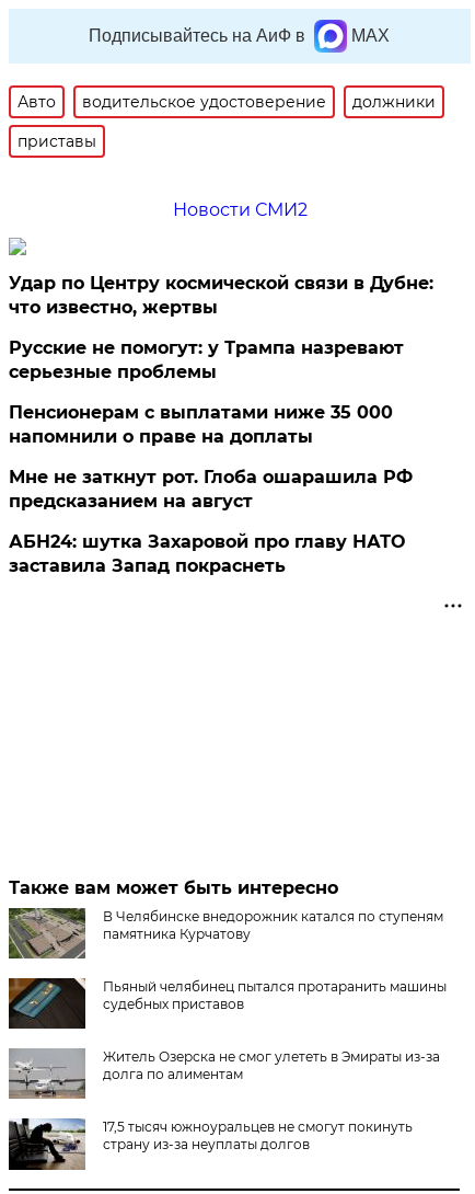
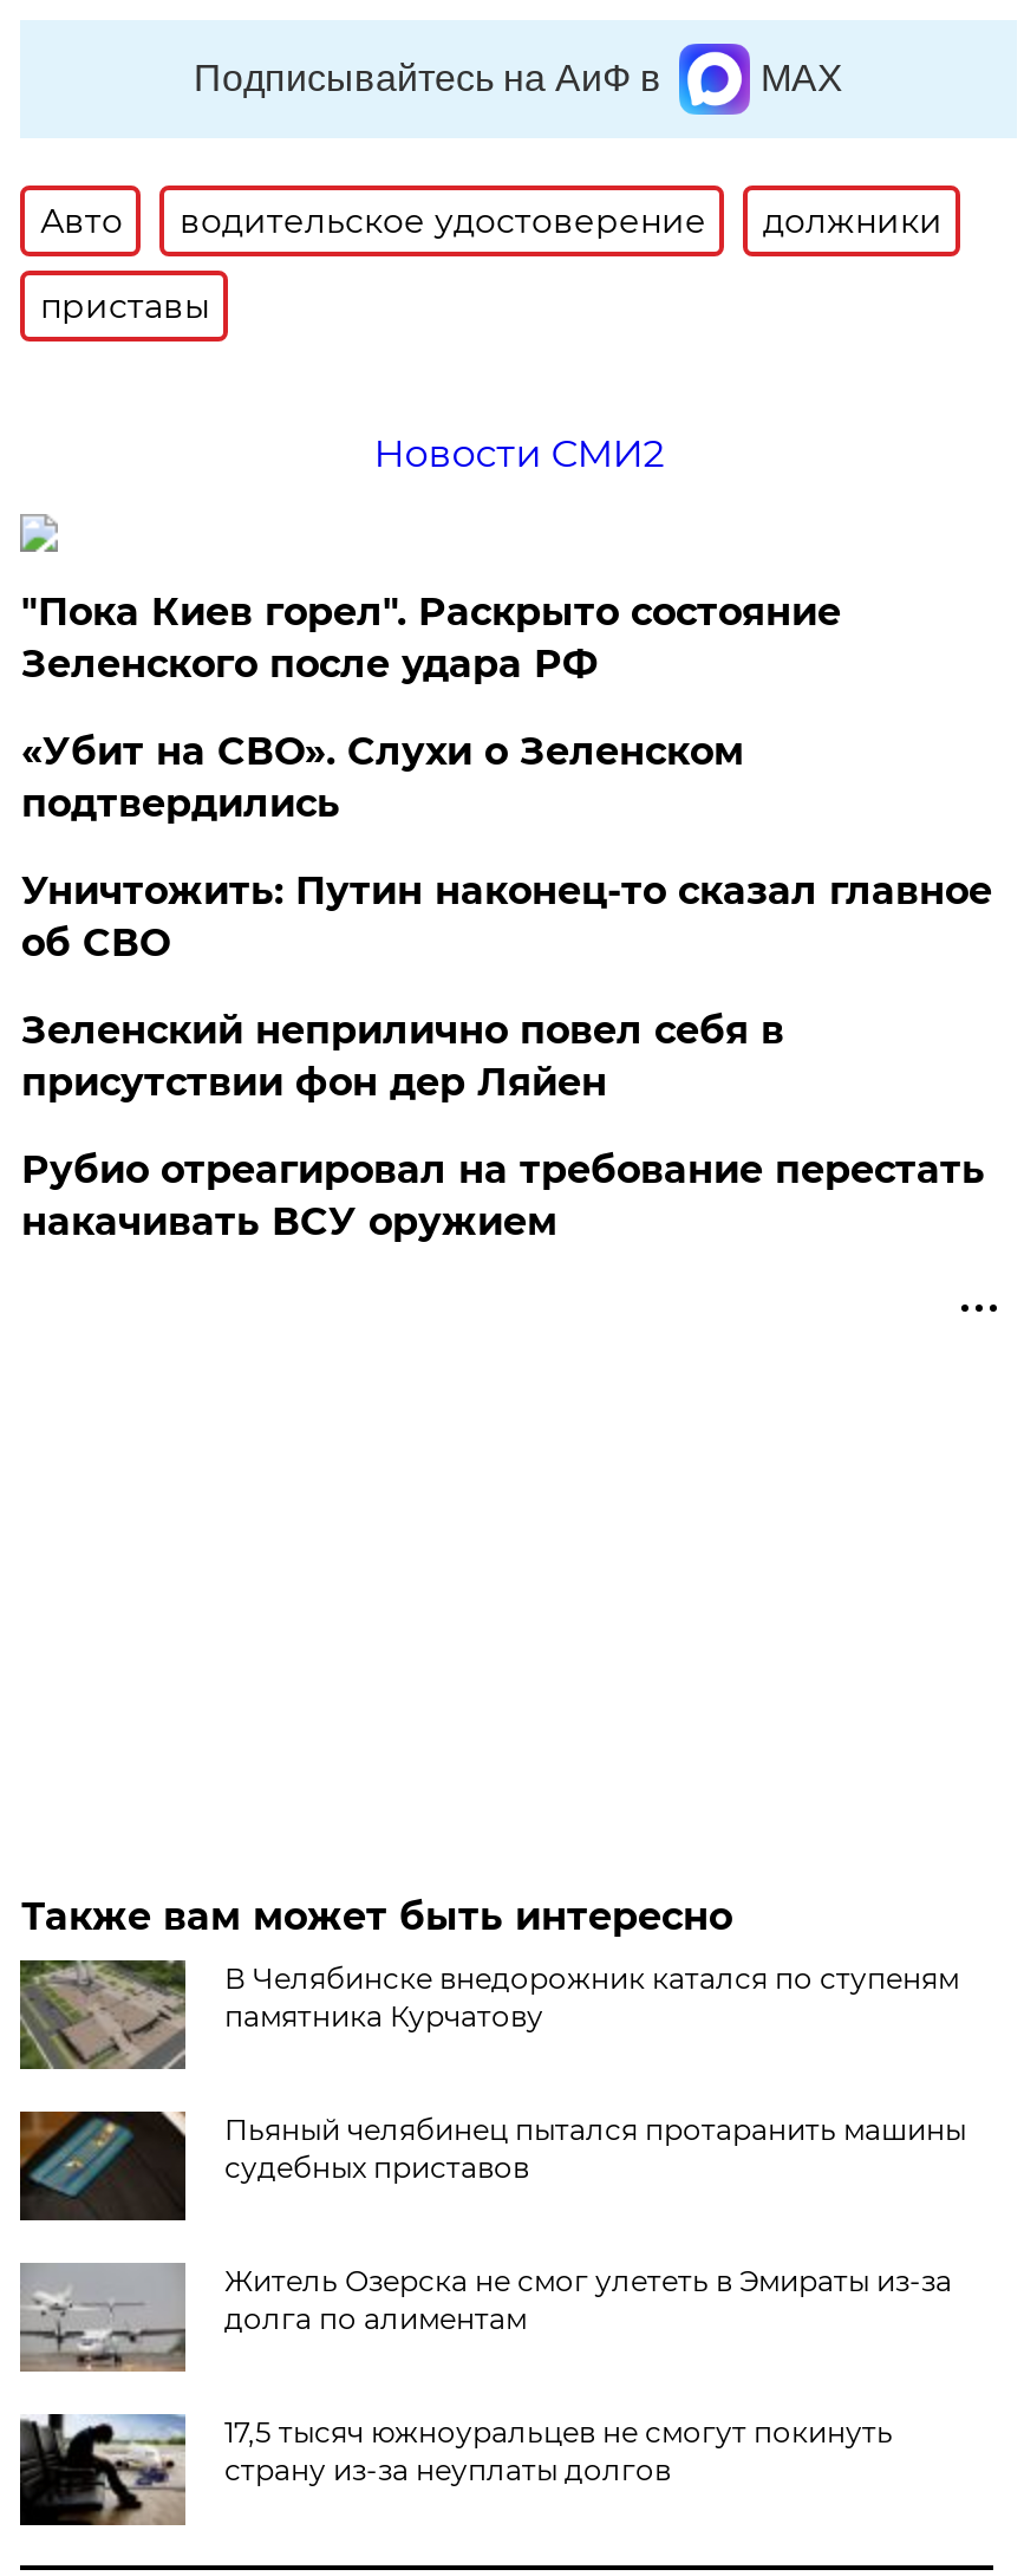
[9,273,434,318] Удар по Центру космической связи в Дубне: | что известно, жертвы -> [21,589,841,686] "Пока Киев горел". Раскрыто состояние | Зеленского после удара РФ
[9,337,404,382] Русские не помогут: у Трампа назревают | серьезные проблемы -> [21,729,744,826] «Убит на СВО». Слухи о Зеленском | подтвердились
[9,402,393,447] Пенсионерам с выплатами ниже 35 000 | напомнили о праве на доплаты -> [21,868,992,965] Уничтожить: Путин наконец-то сказал главное | об СВО
[9,467,413,511] Мне не заткнут рот. Глоба ошарашила РФ | предсказанием на август -> [21,1008,784,1105] Зеленский неприлично повел cебя в | присутствии фон дер Ляйен
[9,531,405,576] АБН24: шутка Захаровой про главу НАТО | заставила Запад покраснеть -> [21,1147,985,1244] Рубио отреагировал на требование перестать | накачивать ВСУ оружием

